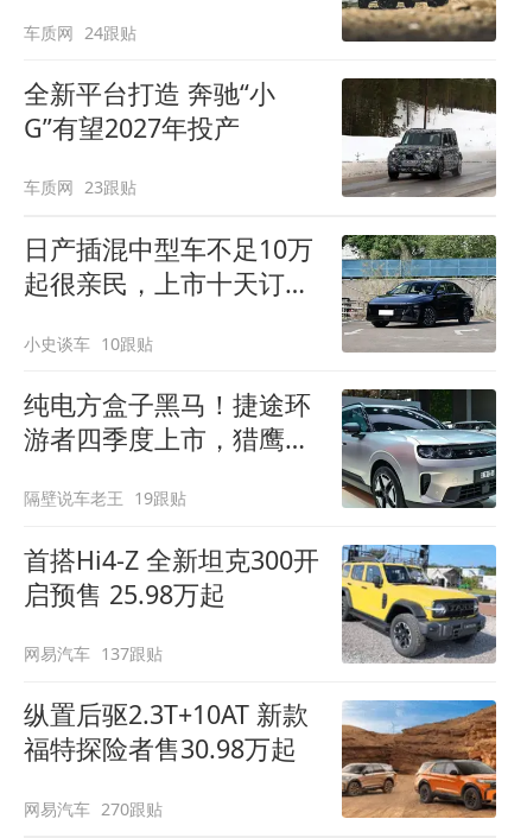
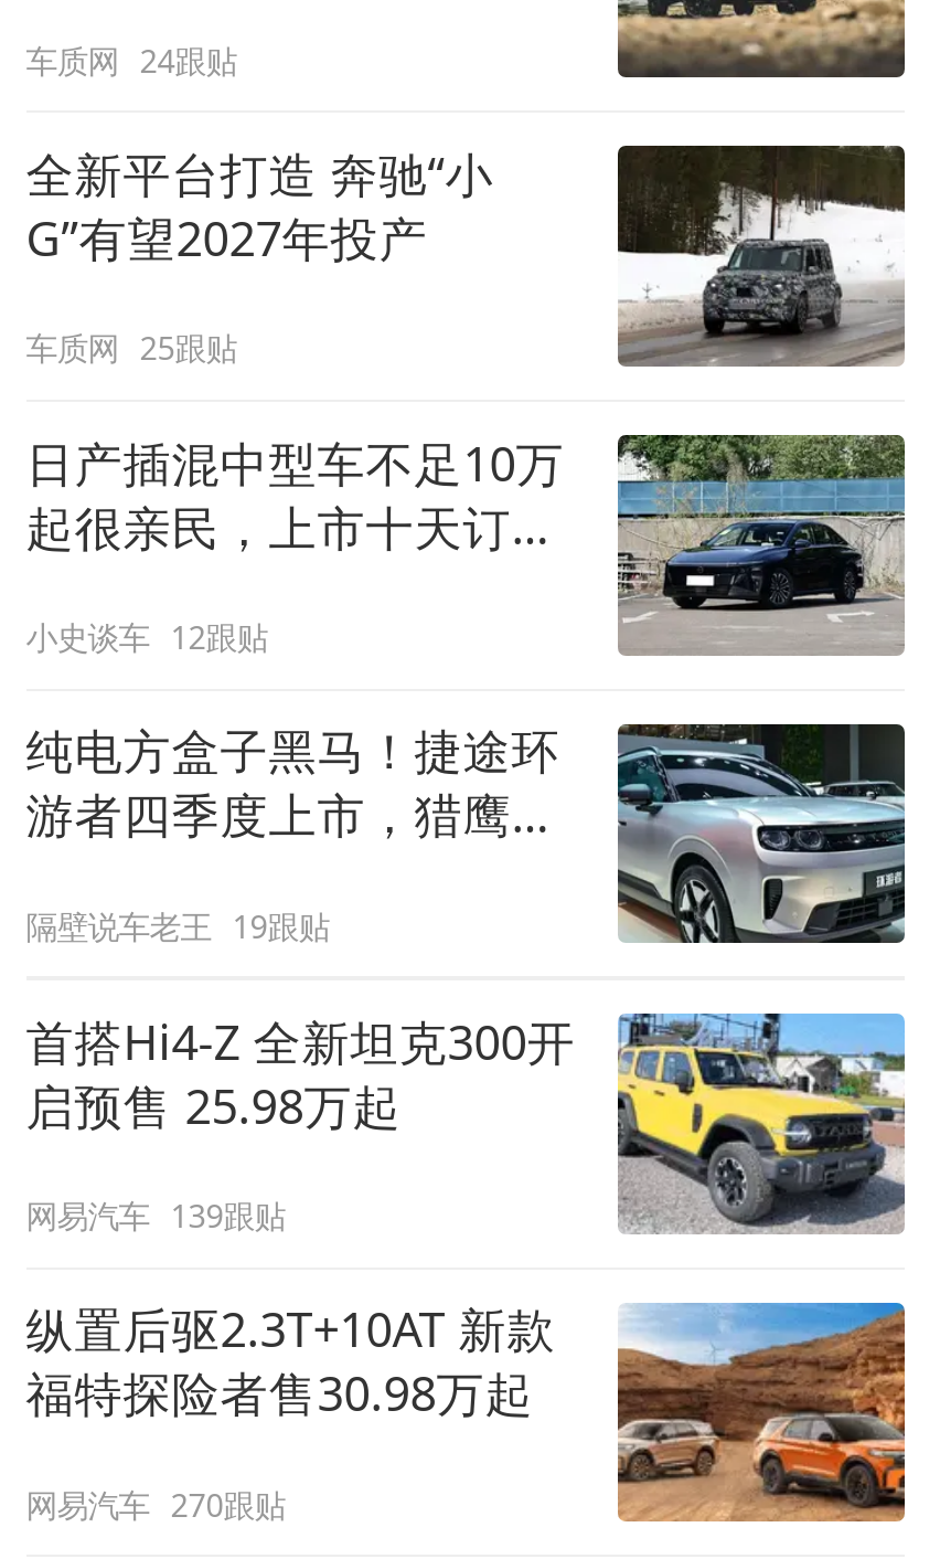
[23,176,137,198] 车质网 23跟贴 -> [26,327,237,369] 车质网 25跟贴
[23,332,153,355] 小史谈车 10跟贴 -> [26,616,268,658] 小史谈车 12跟贴
[23,642,163,665] 网易汽车 137跟贴 -> [26,1195,285,1237] 网易汽车 139跟贴

